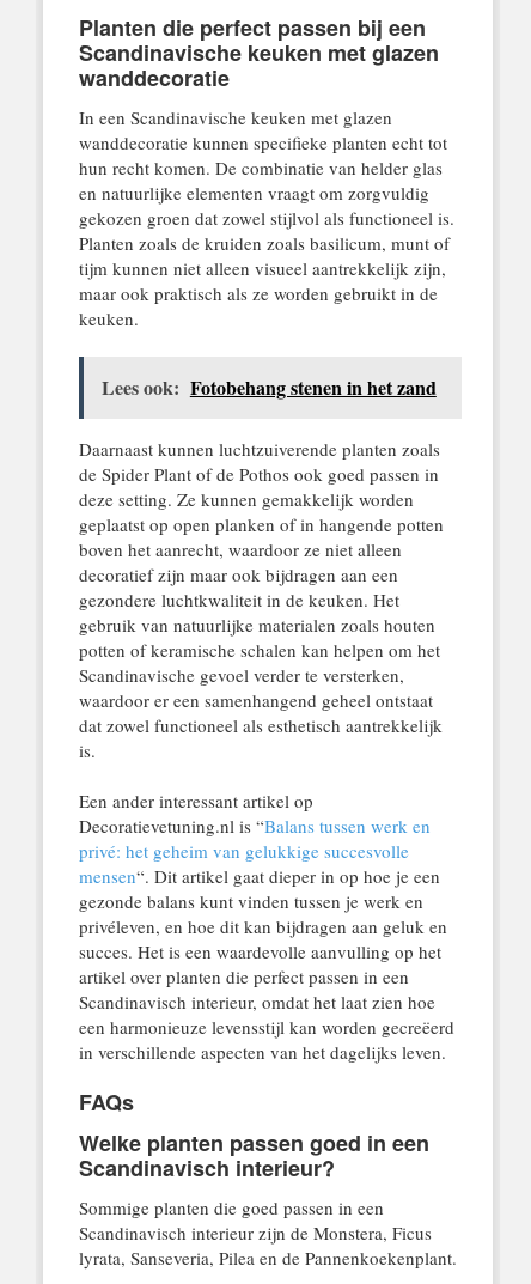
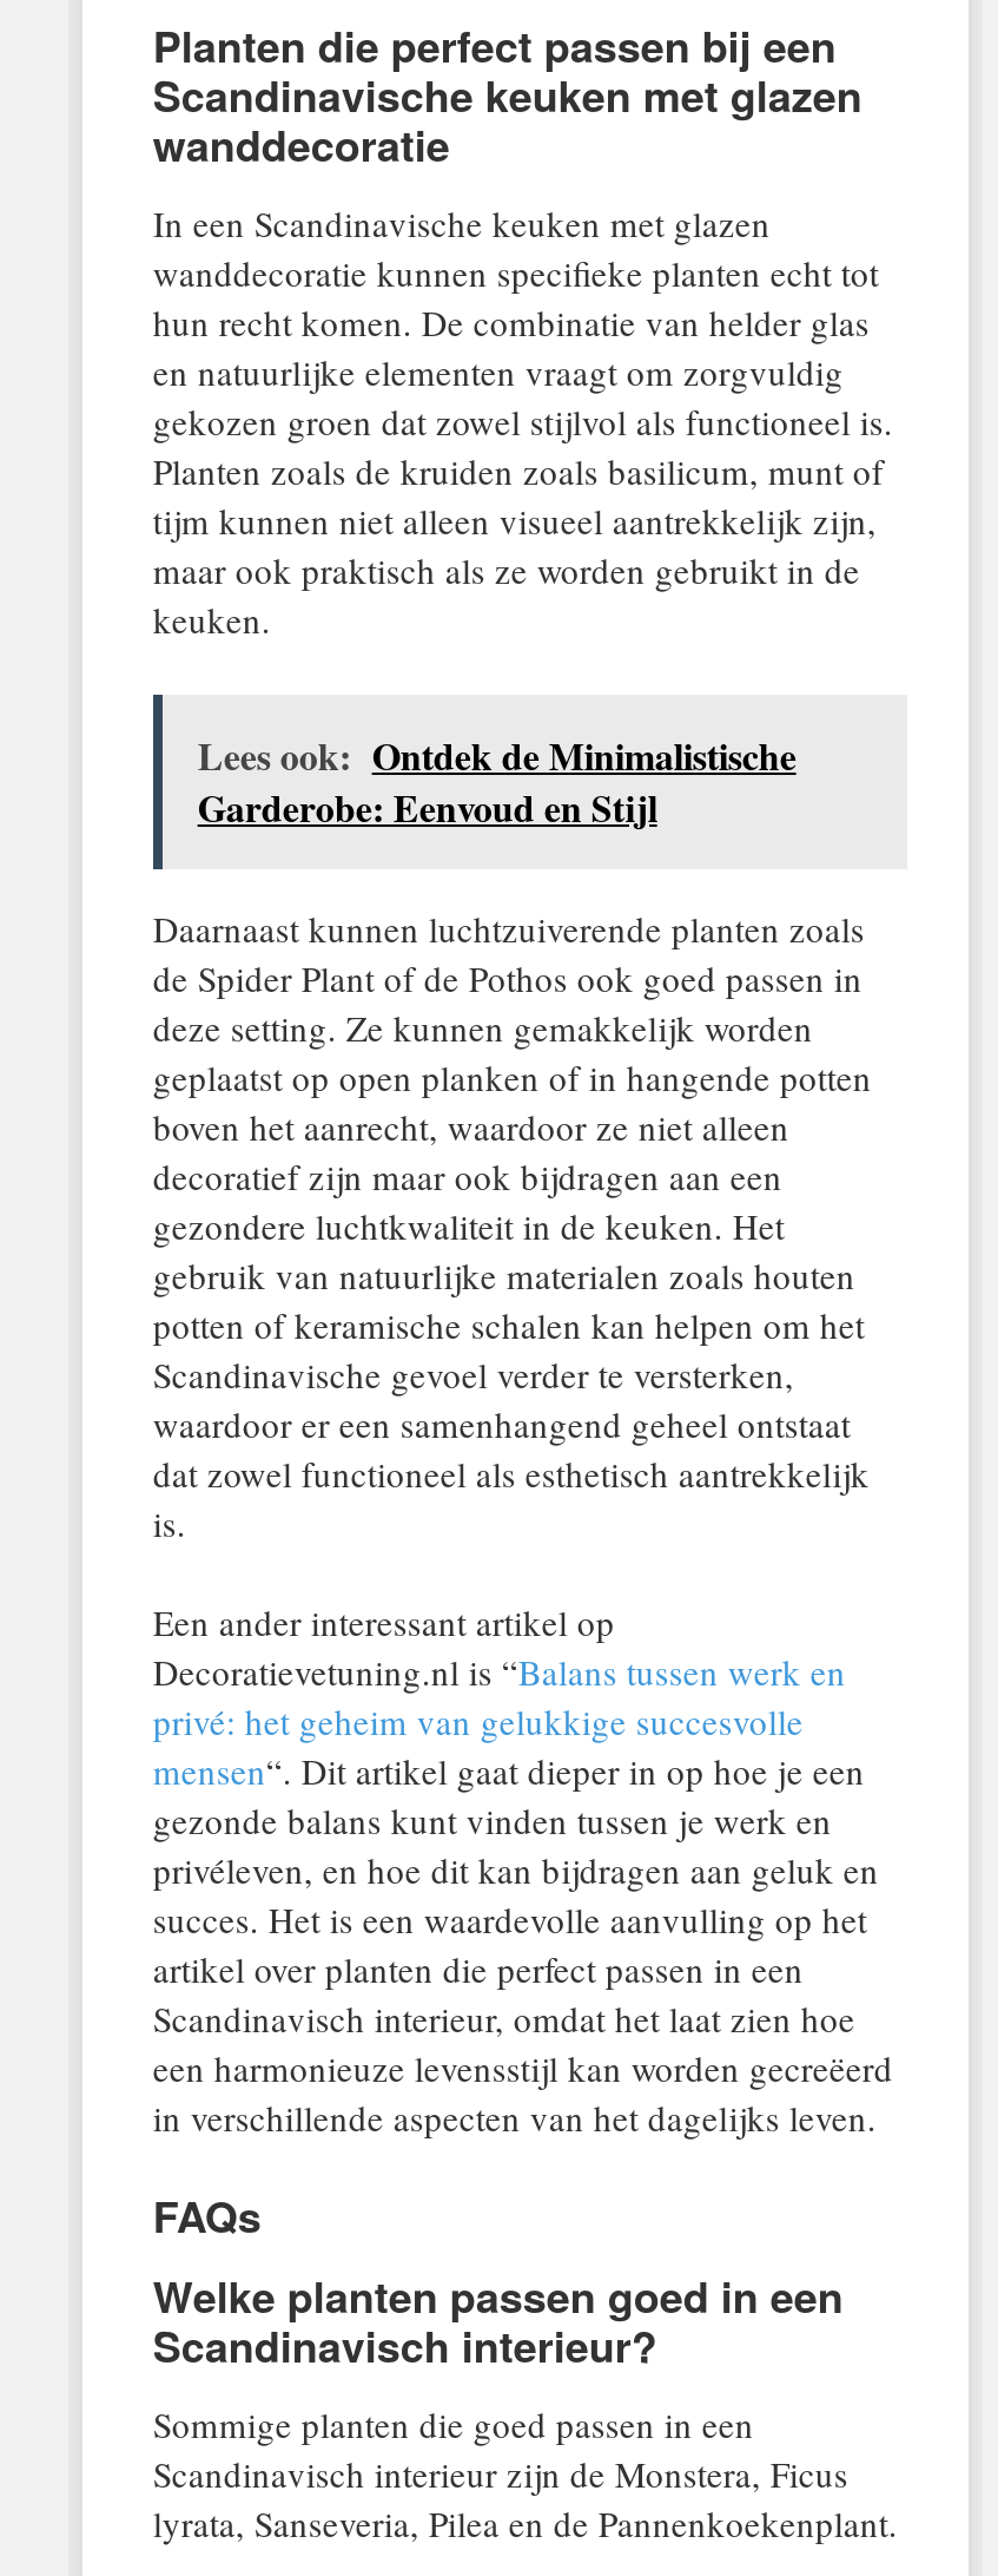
[101,374,436,401] Lees ook: Fotobehang stenen in het zand -> [197,728,796,834] Lees ook: Ontdek de Minimalistische | Garderobe: Eenvoud en Stijl

